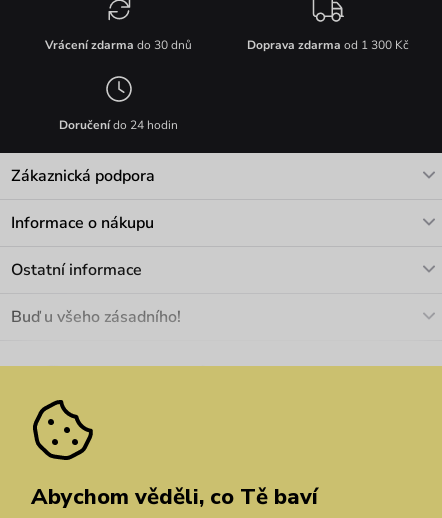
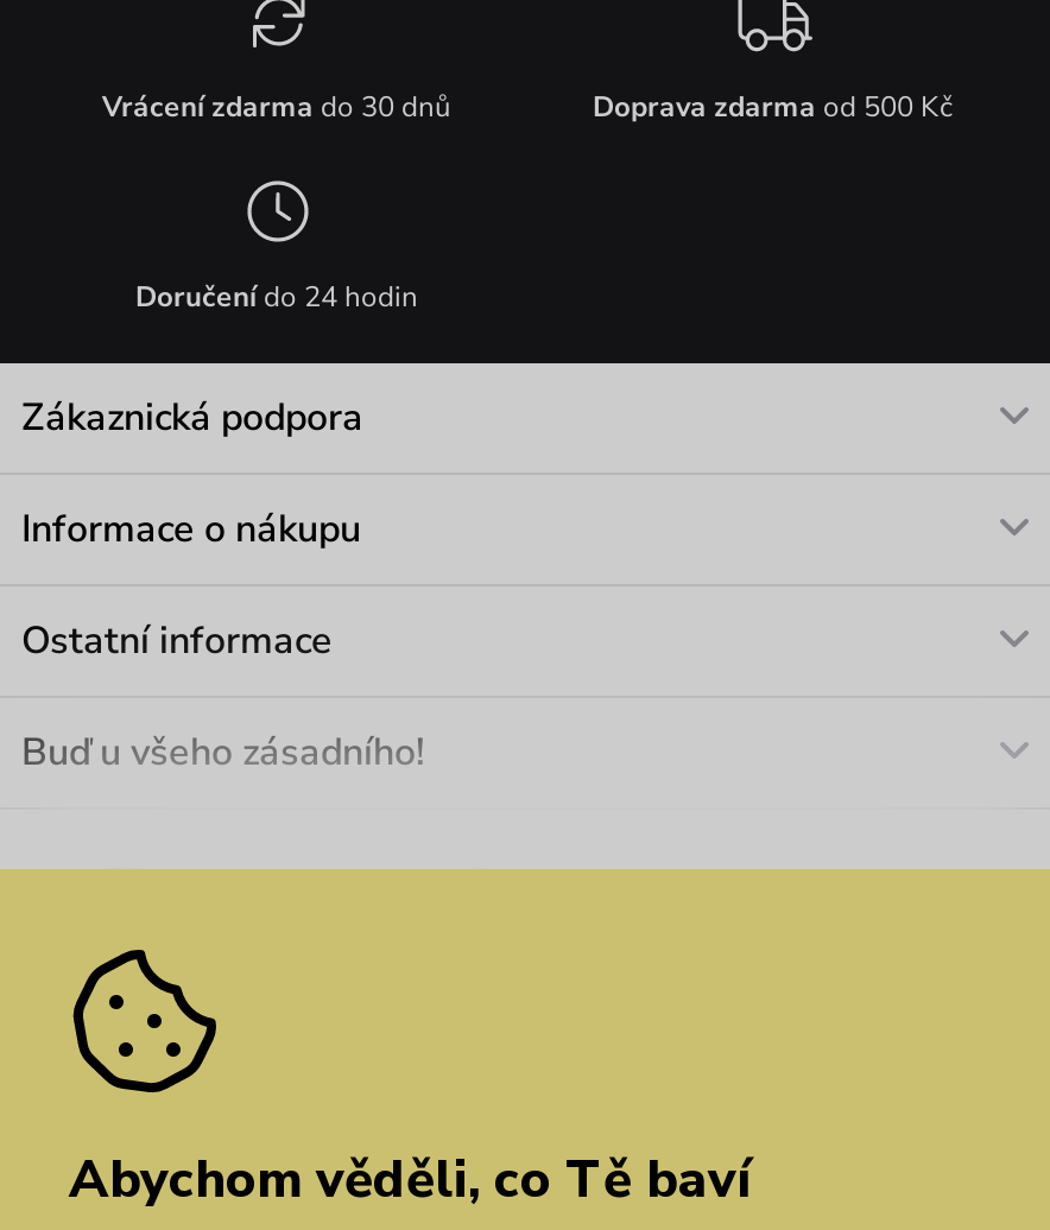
[246,37,408,53] Doprava zdarma od 1 300 Kč -> [593,87,954,125] Doprava zdarma od 500 Kč

